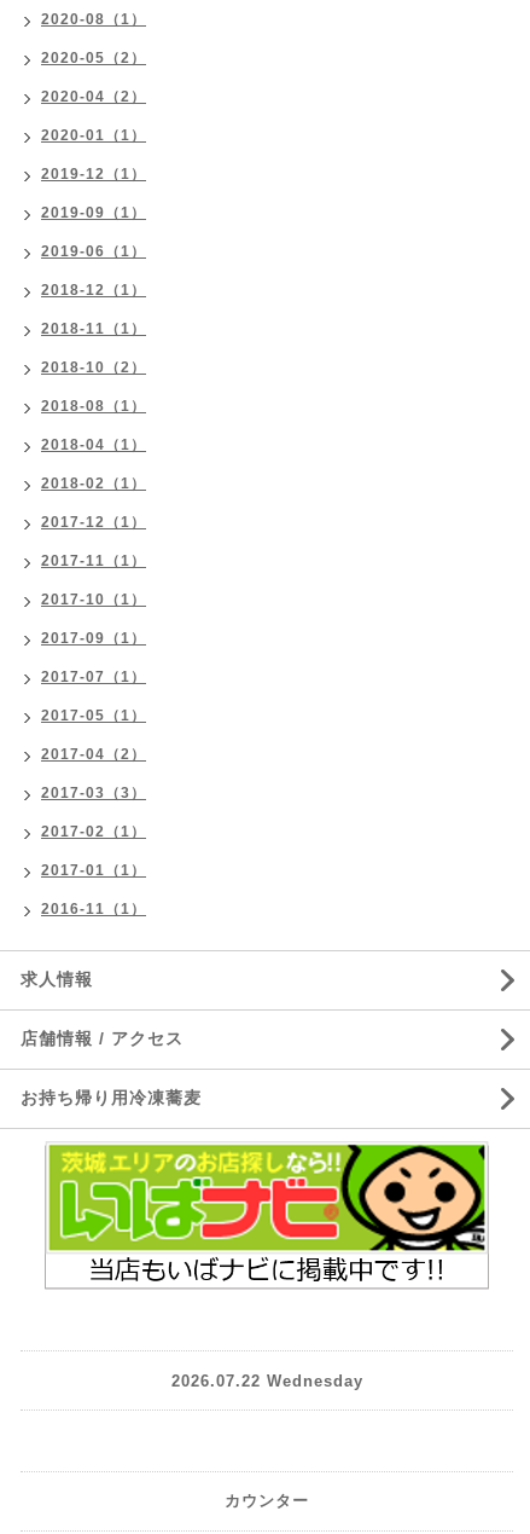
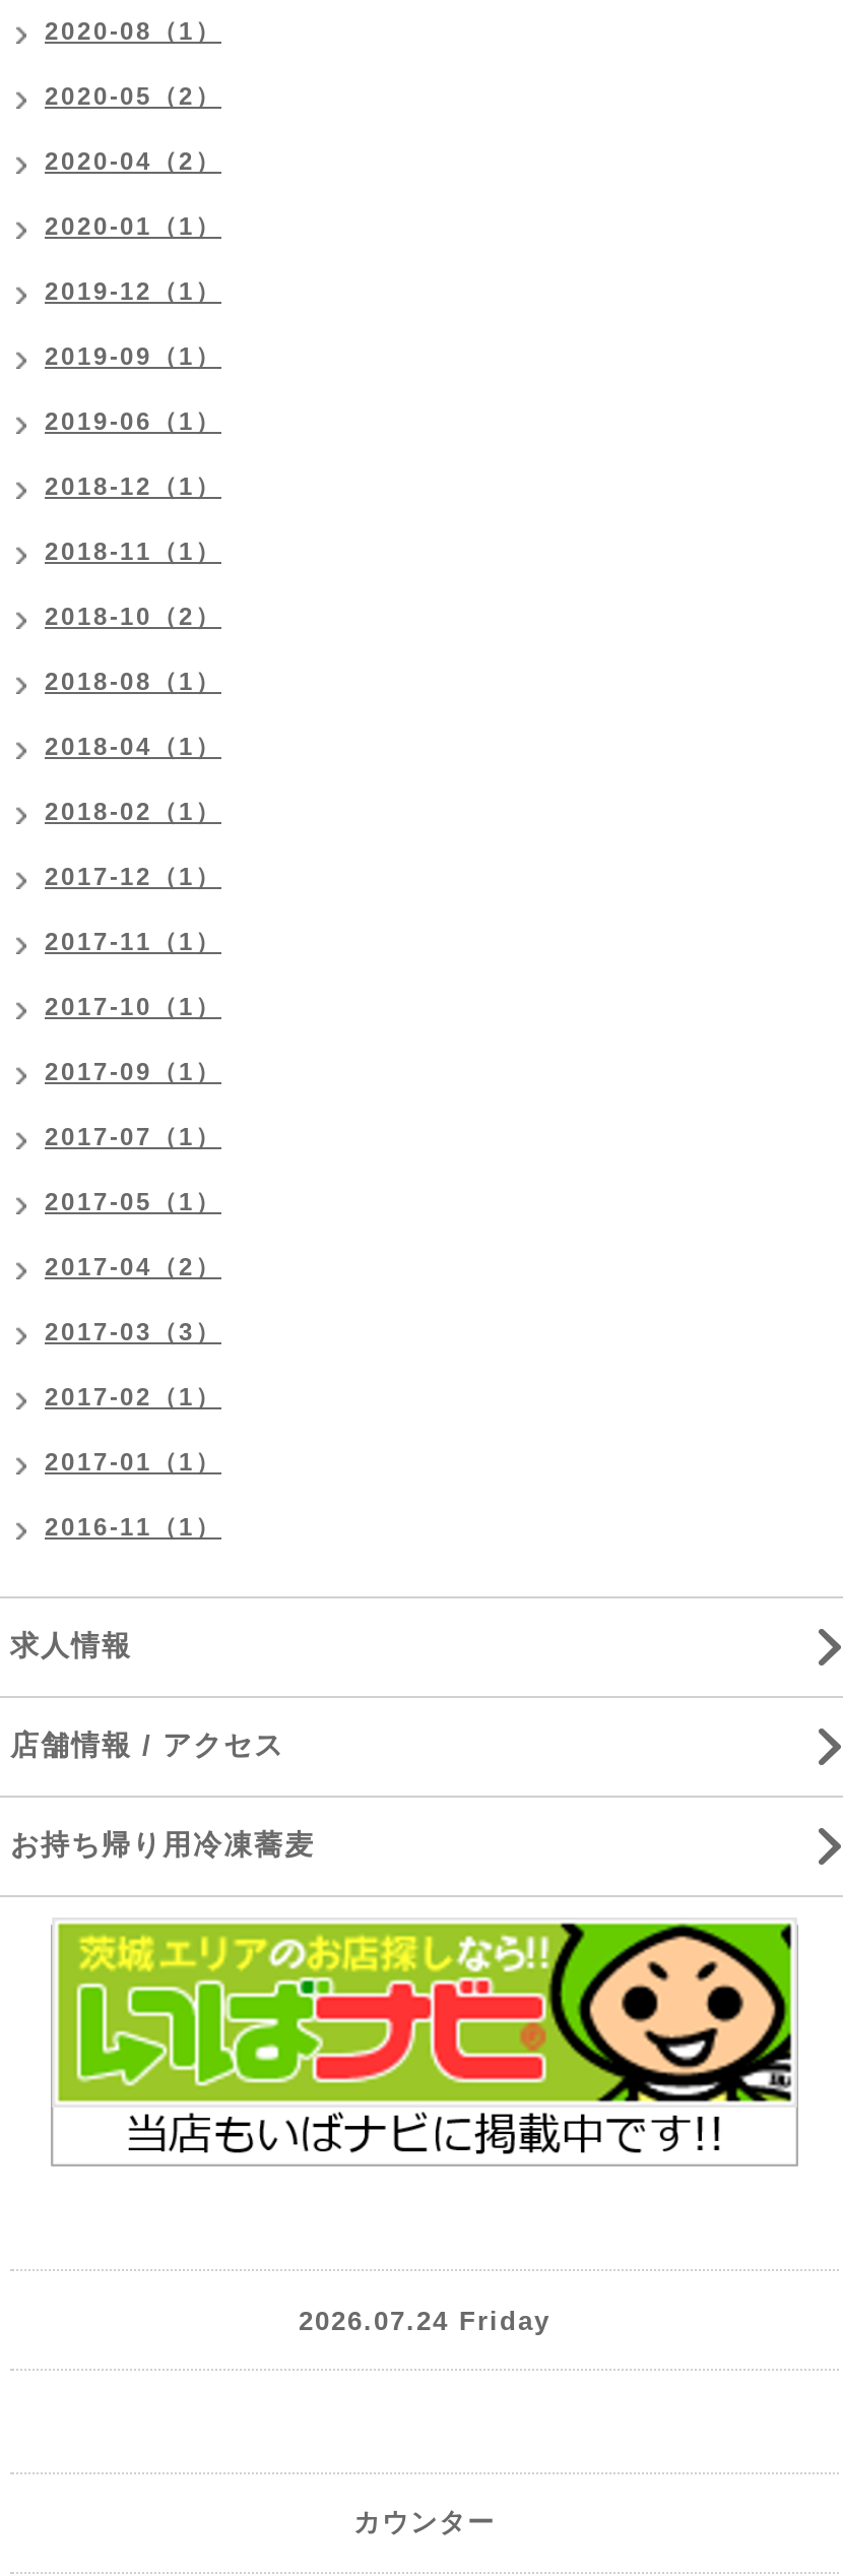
[171,1372,363,1390] 2026.07.22 Wednesday -> [299,2305,550,2336] 2026.07.24 Friday

